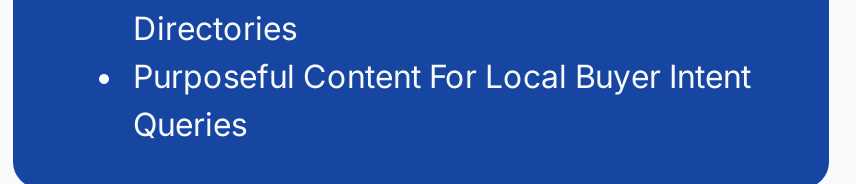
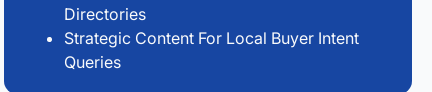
[133,55,751,95] Purposeful Content For Local Buyer Intent -> [64,28,359,48] Strategic Content For Local Buyer Intent

